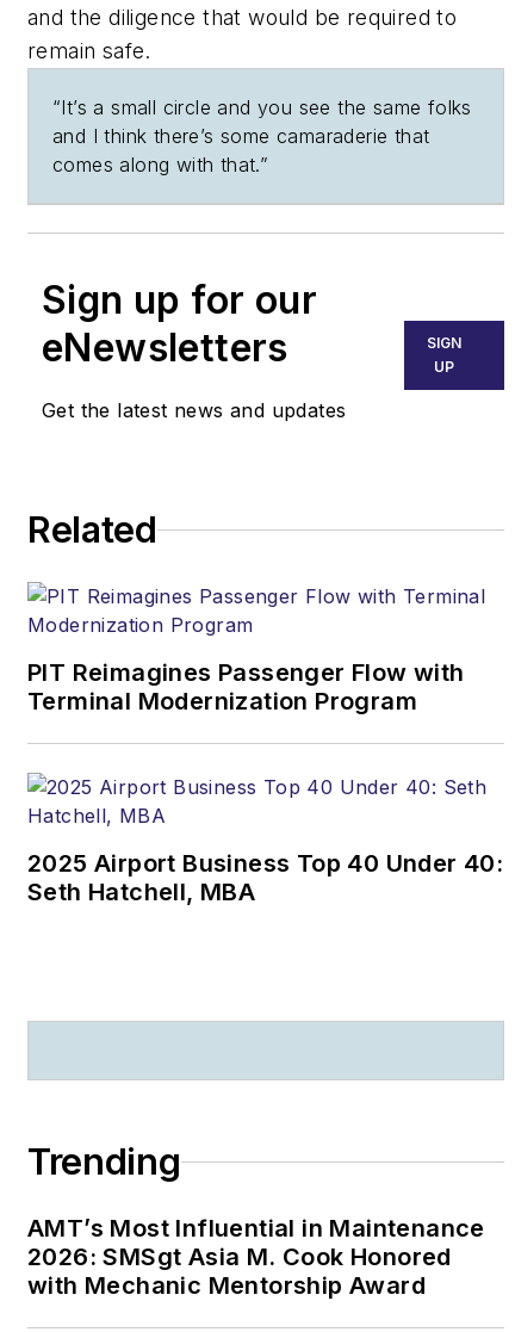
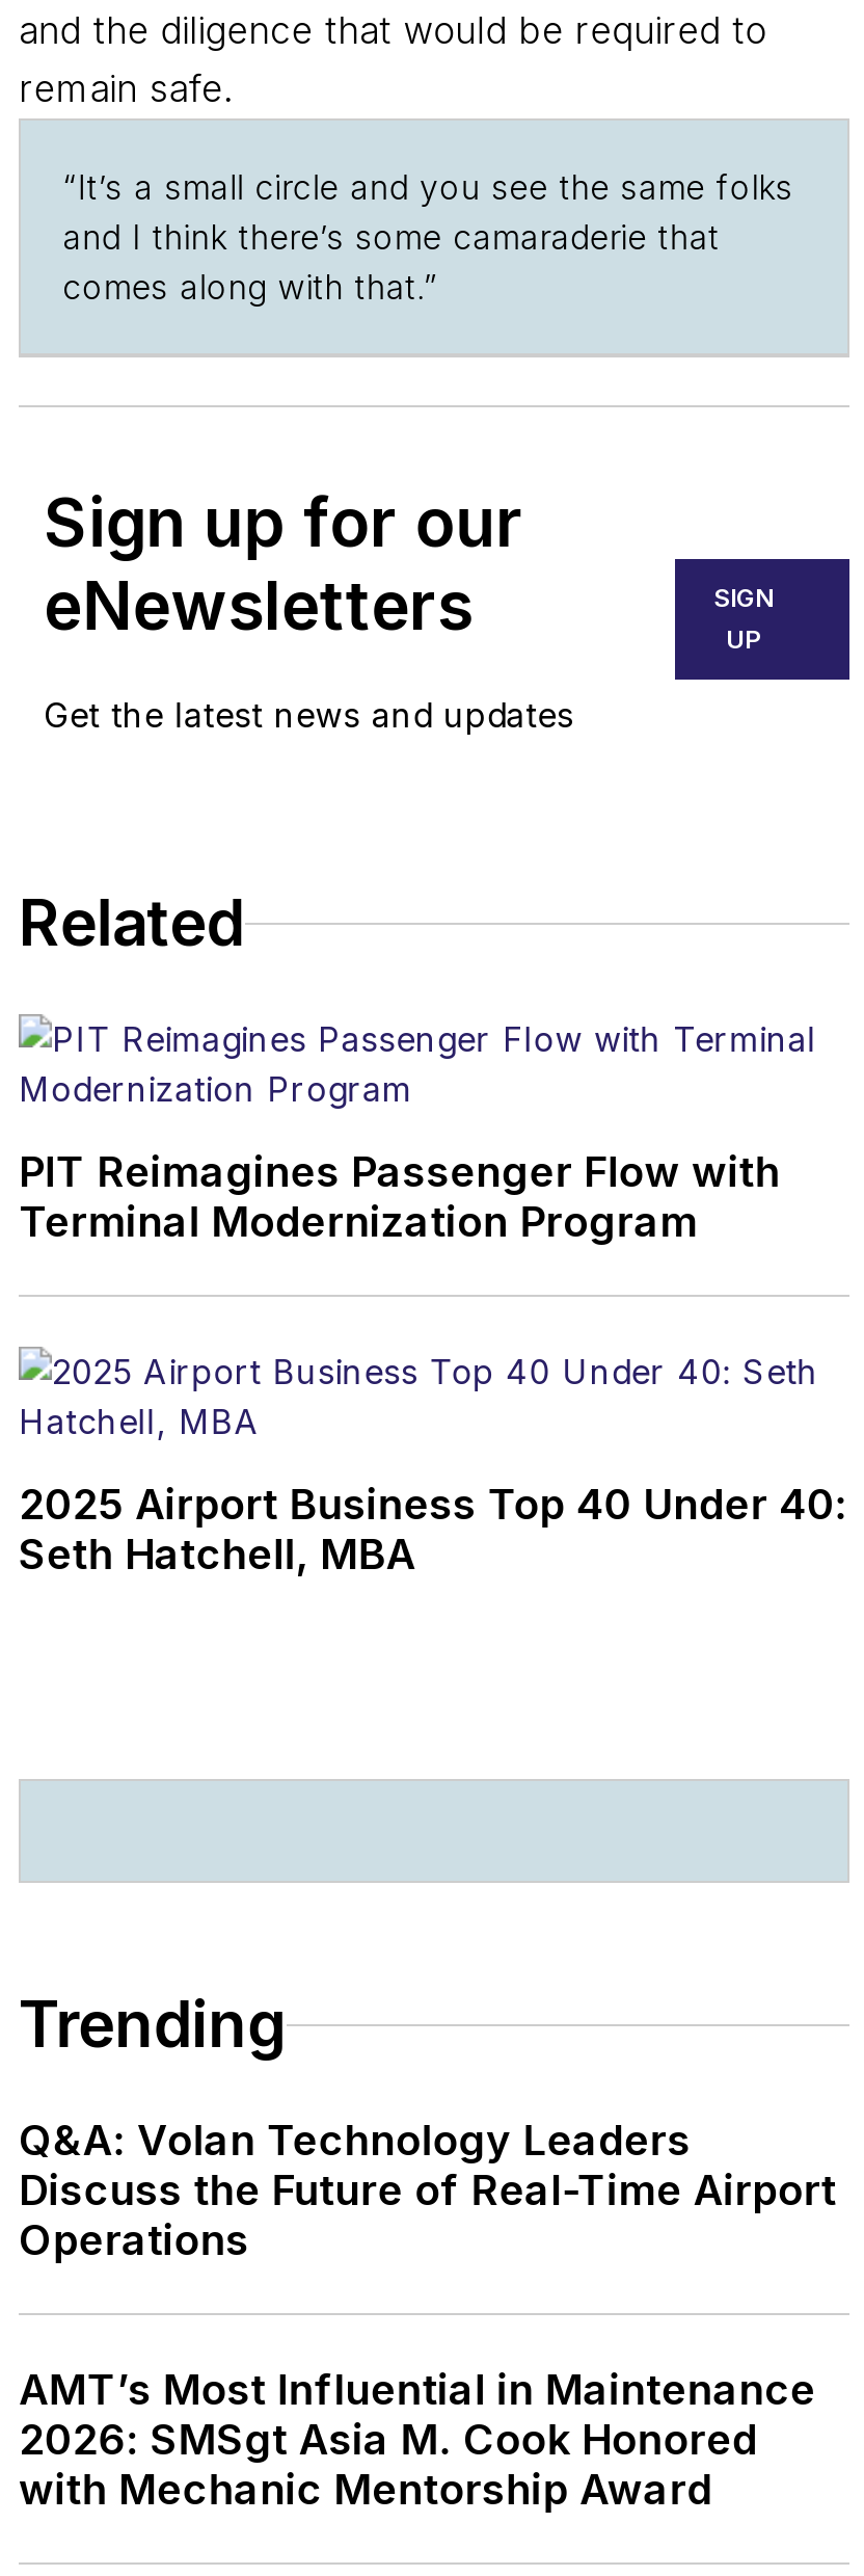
none -> [19,2116,840,2266] Q&A: Volan Technology Leaders | Discuss the Future of Real-Time Airport | Operations

